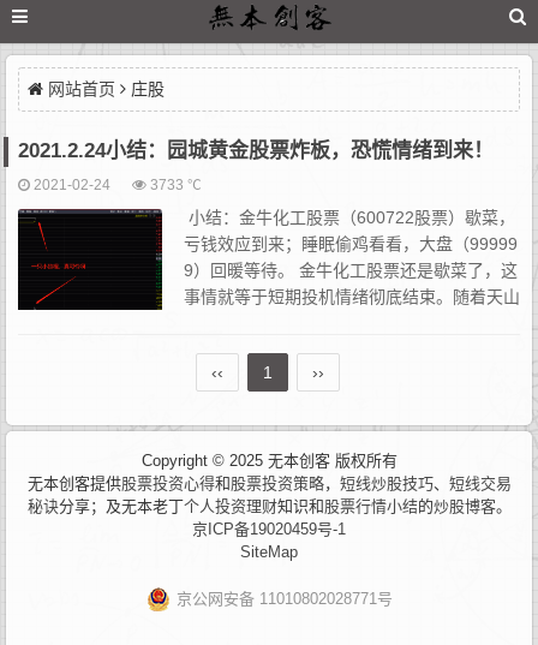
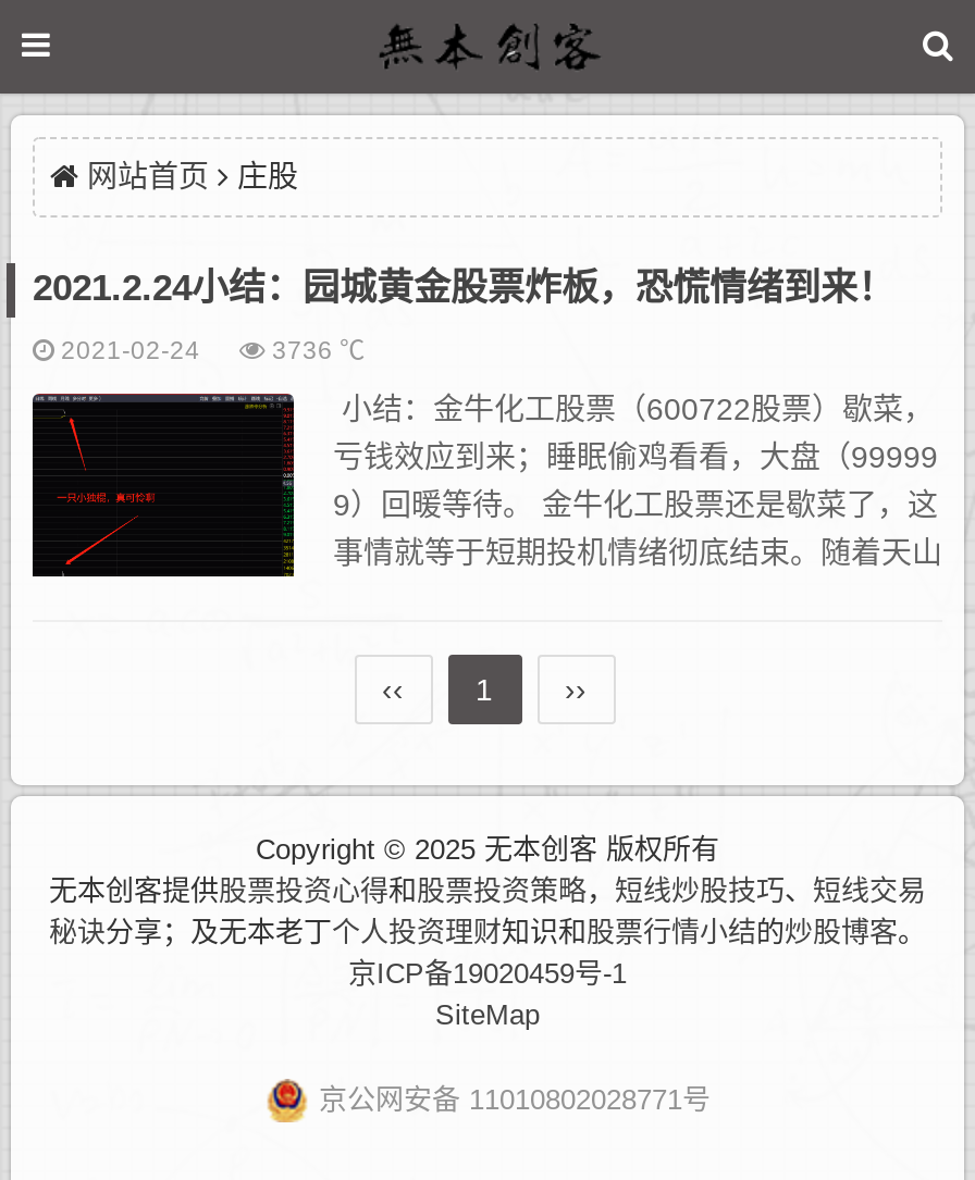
[147,177,202,192] 3733 ℃ -> [266,335,366,363] 3736 ℃

